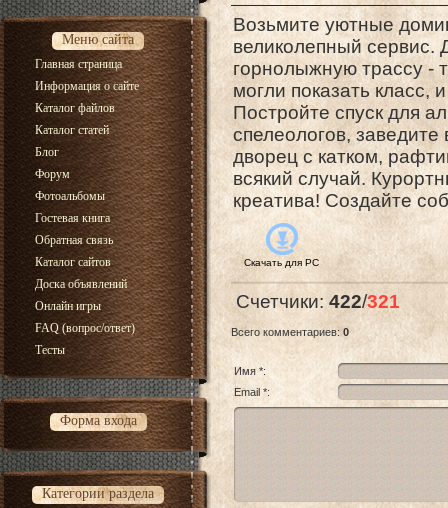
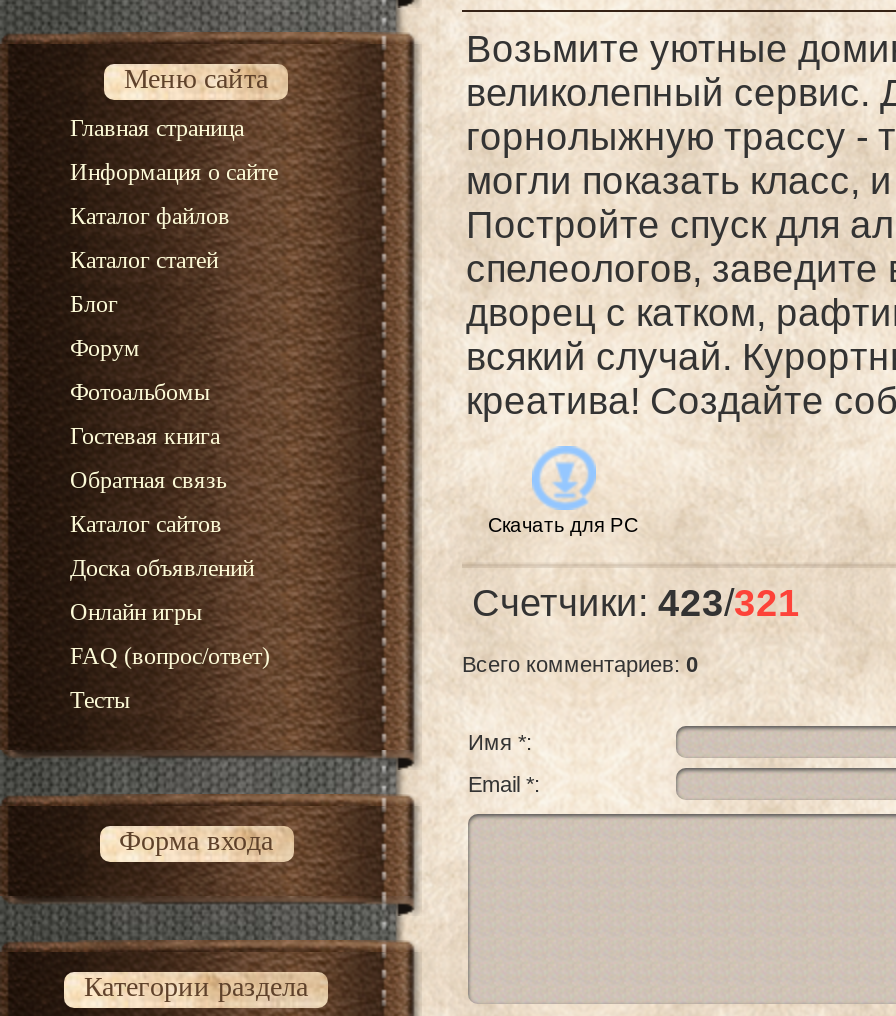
[236,291,400,312] Счетчики: 422/321 -> [472,582,800,624] Счетчики: 423/321

